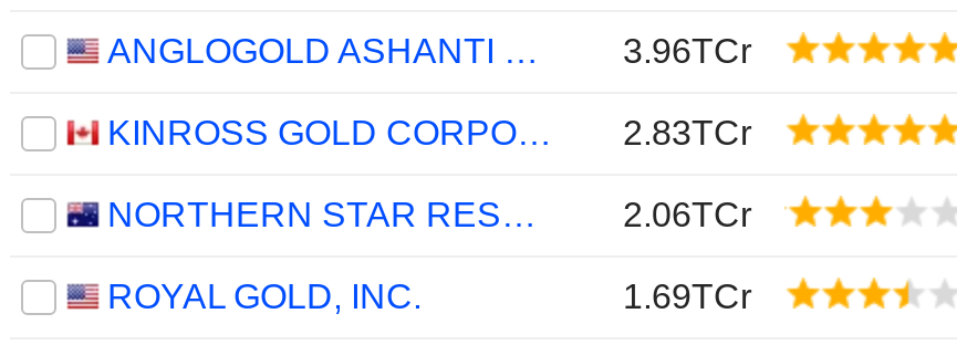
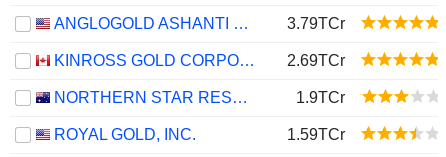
[623,32,751,70] 3.96TCr -> [287,15,345,32] 3.79TCr
[623,114,751,151] 2.83TCr -> [287,52,345,69] 2.69TCr
[623,196,751,233] 2.06TCr -> [296,89,345,106] 1.9TCr
[623,278,751,315] 1.69TCr -> [287,126,345,143] 1.59TCr

